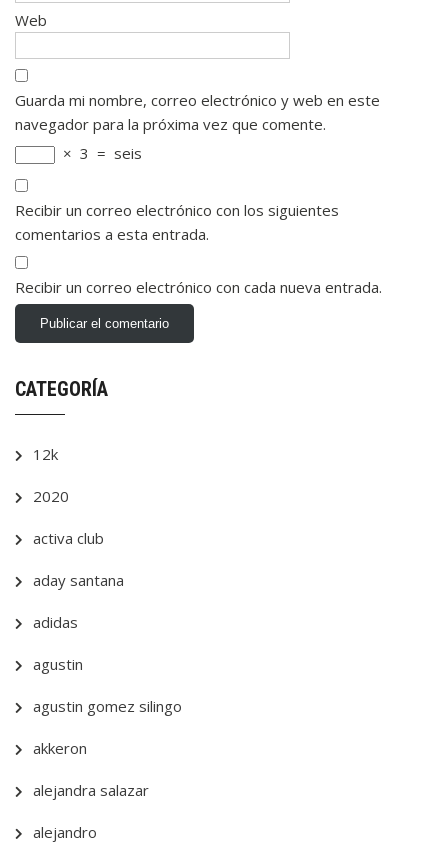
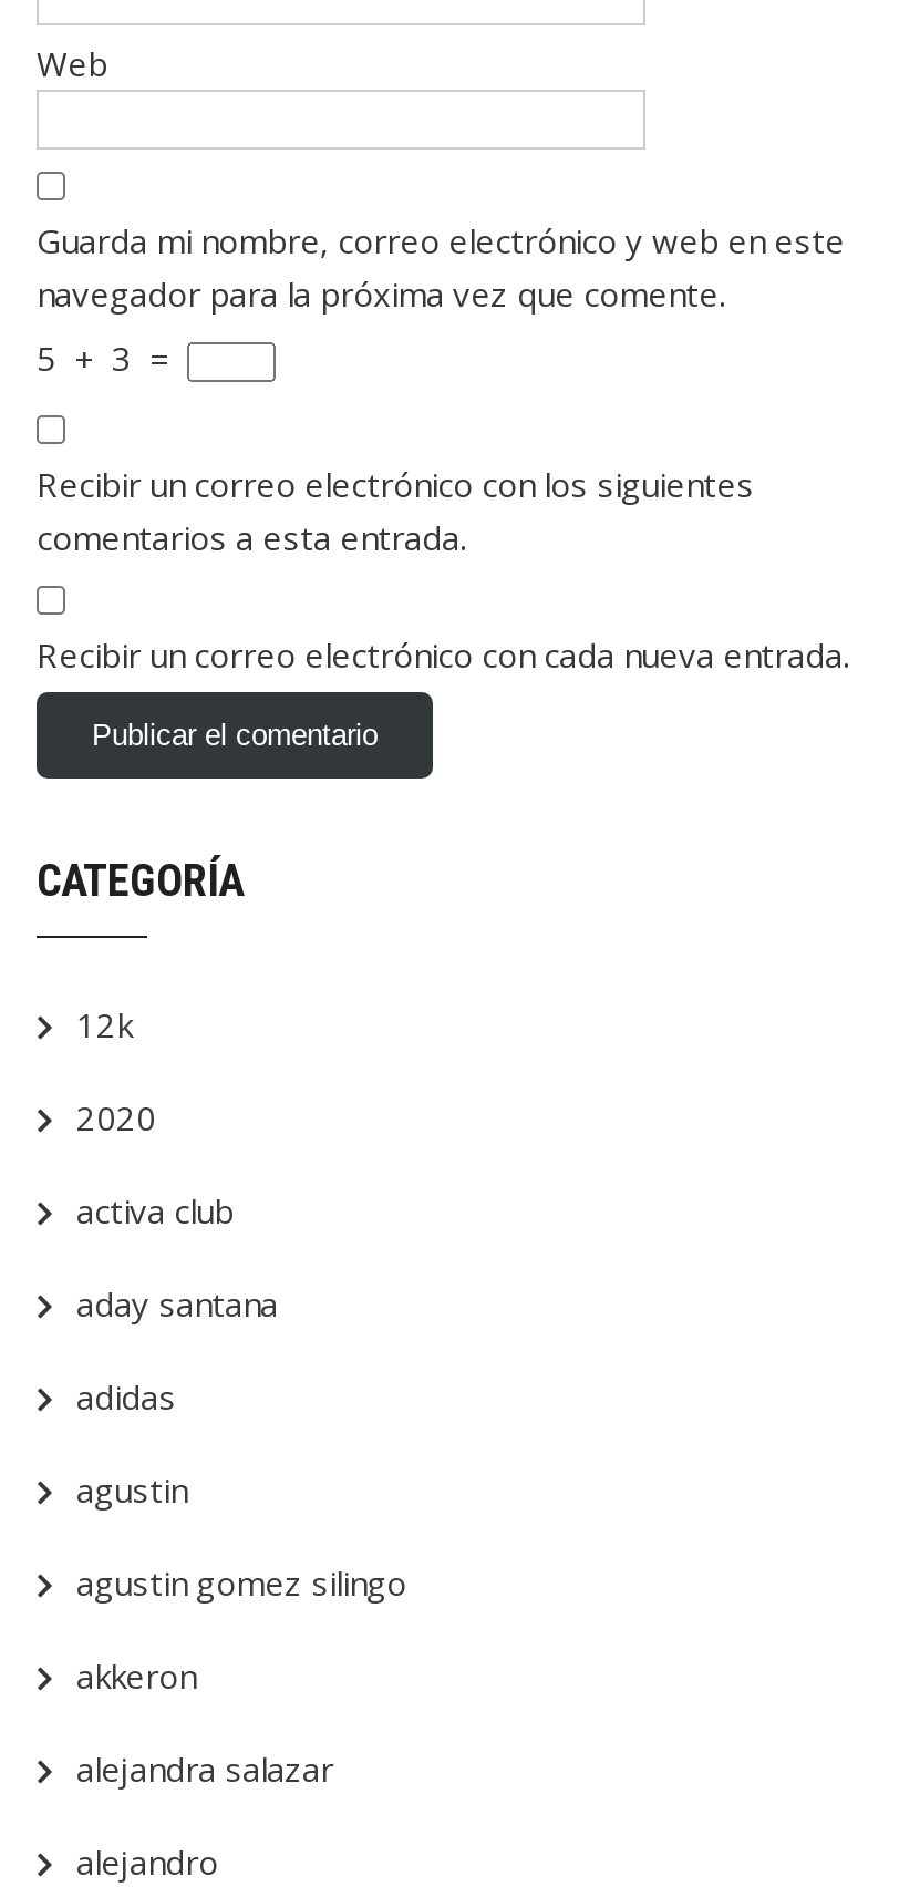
[59,143,142,163] × 3 = seis -> [37,336,178,380] 5 + 3 =

